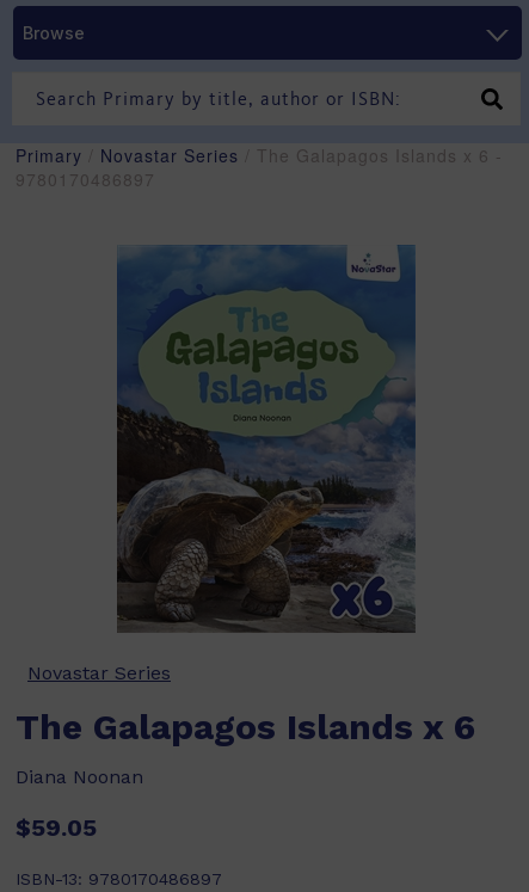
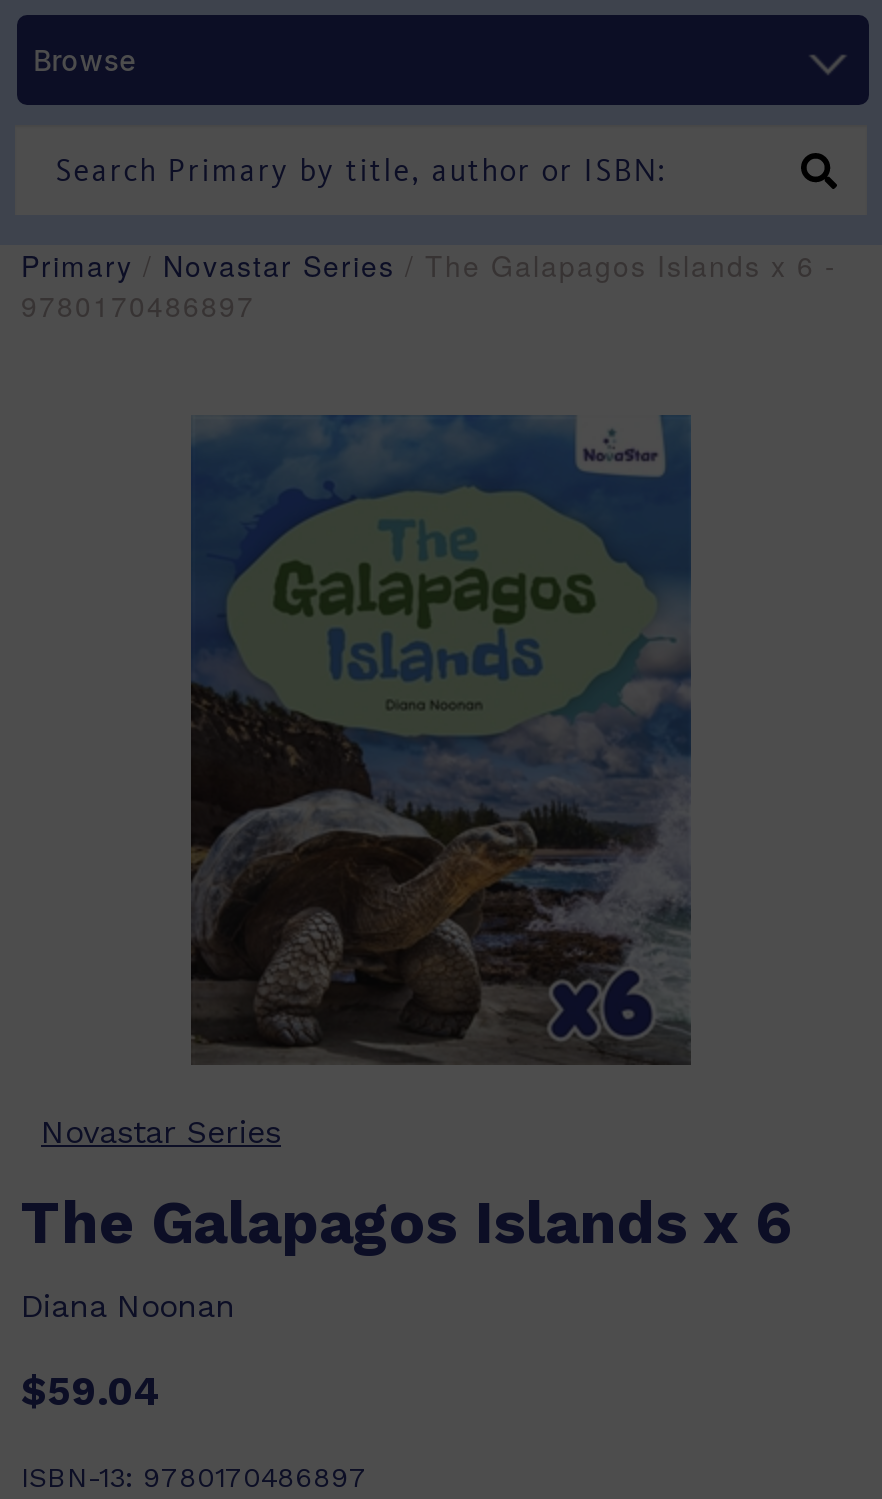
[16,813,97,842] $59.05 -> [21,1367,161,1415] $59.04

